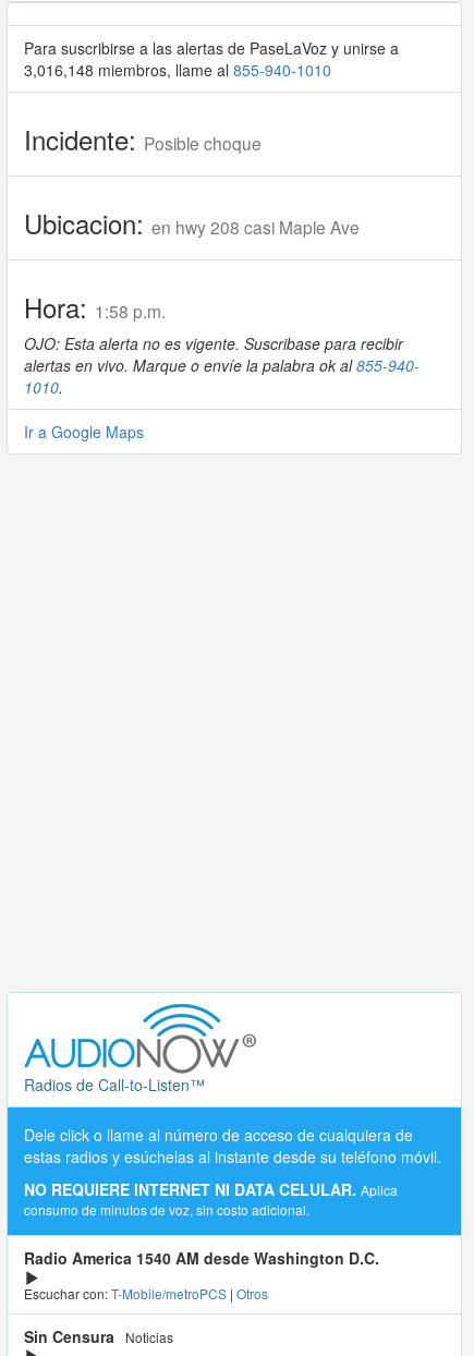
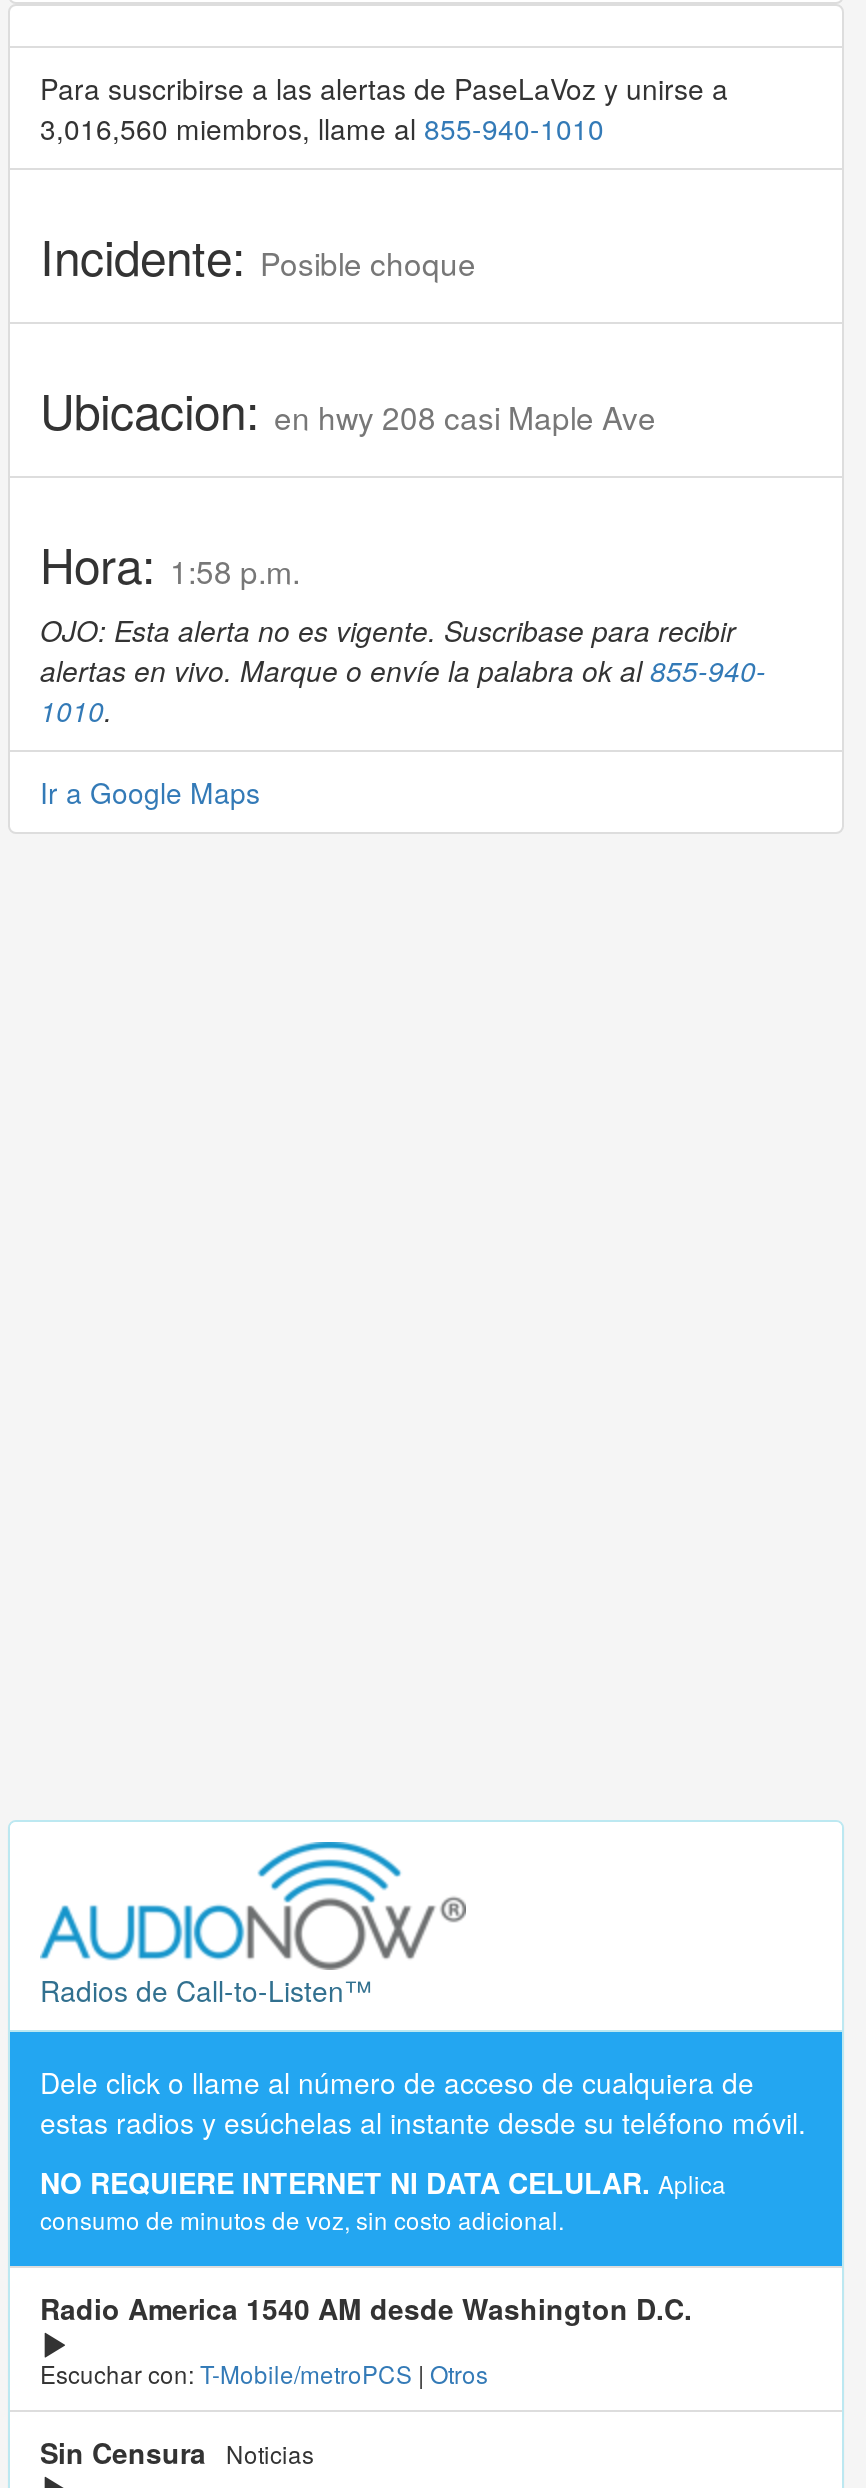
[24,59,331,81] 3,016,148 miembros, llame al 855-940-1010 -> [40,108,604,148] 3,016,560 miembros, llame al 855-940-1010

